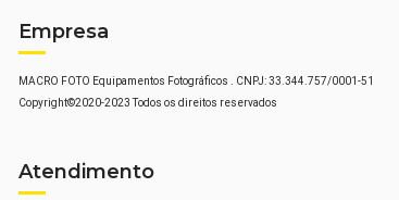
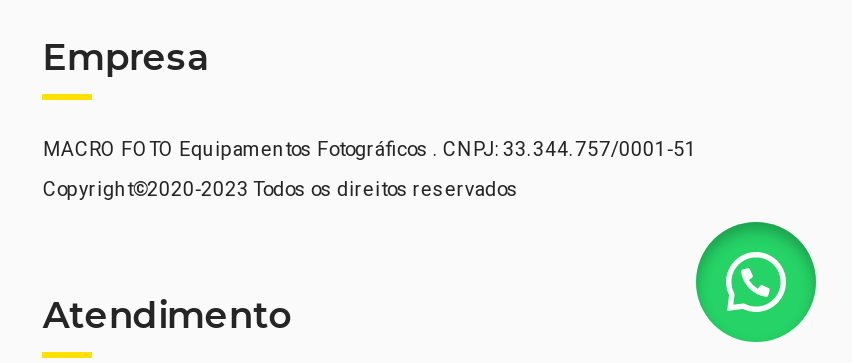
none -> [694,220,818,344] [image]

